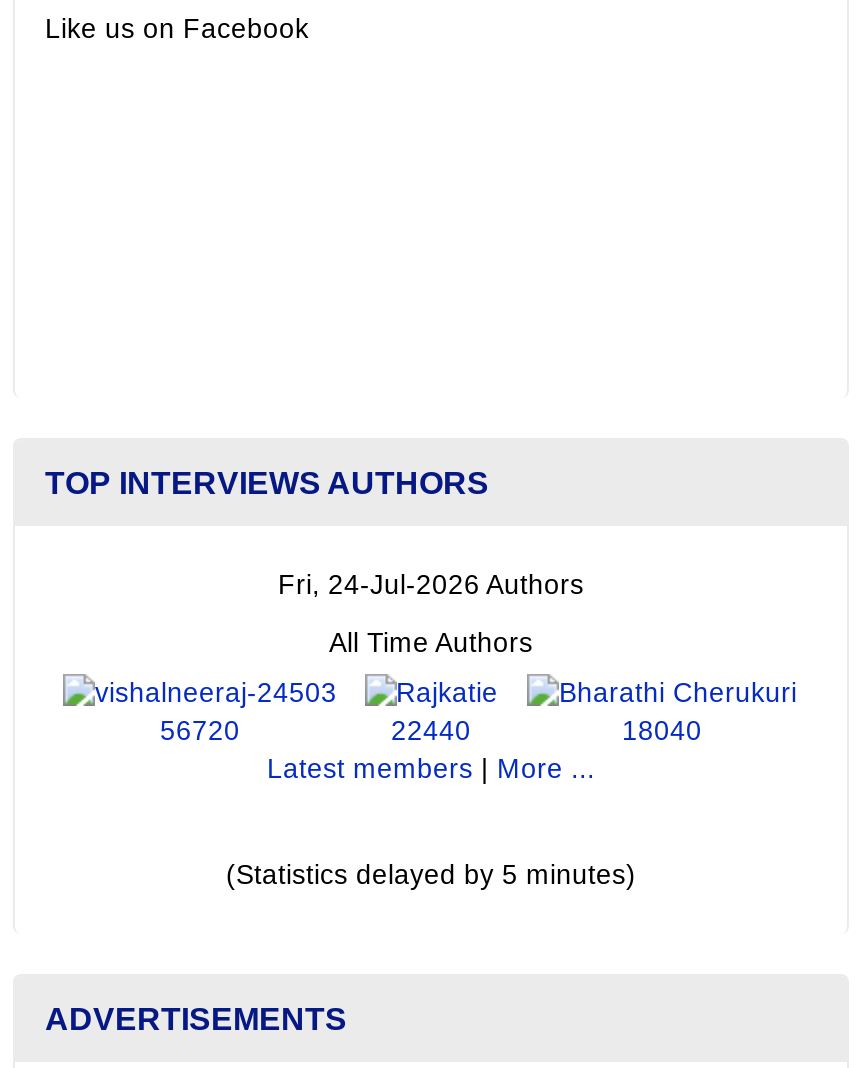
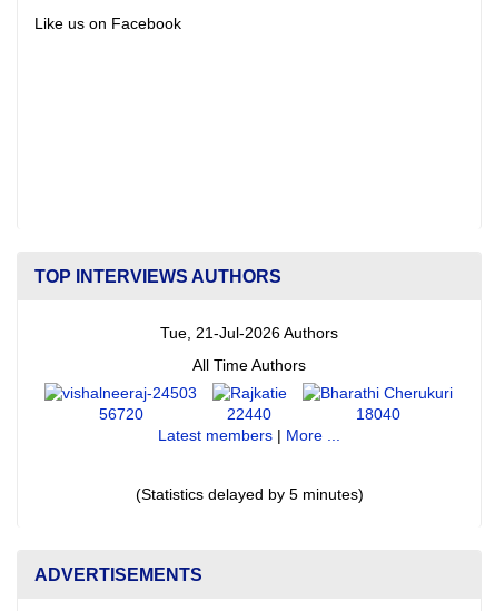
[278,569,584,599] Fri, 24-Jul-2026 Authors -> [160,325,338,341] Tue, 21-Jul-2026 Authors

